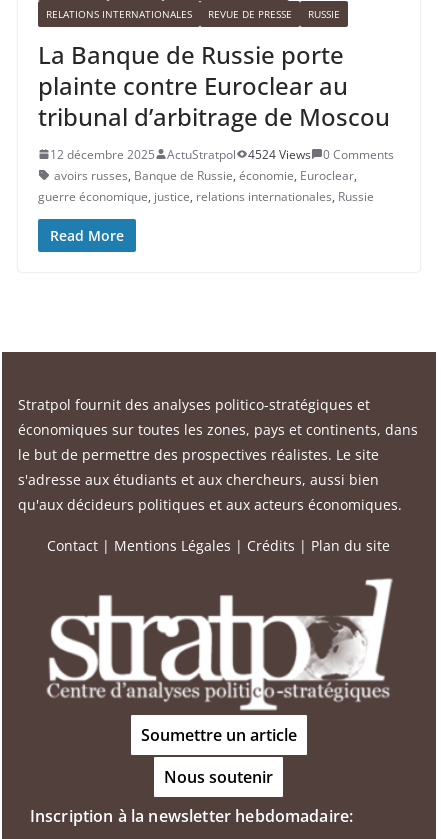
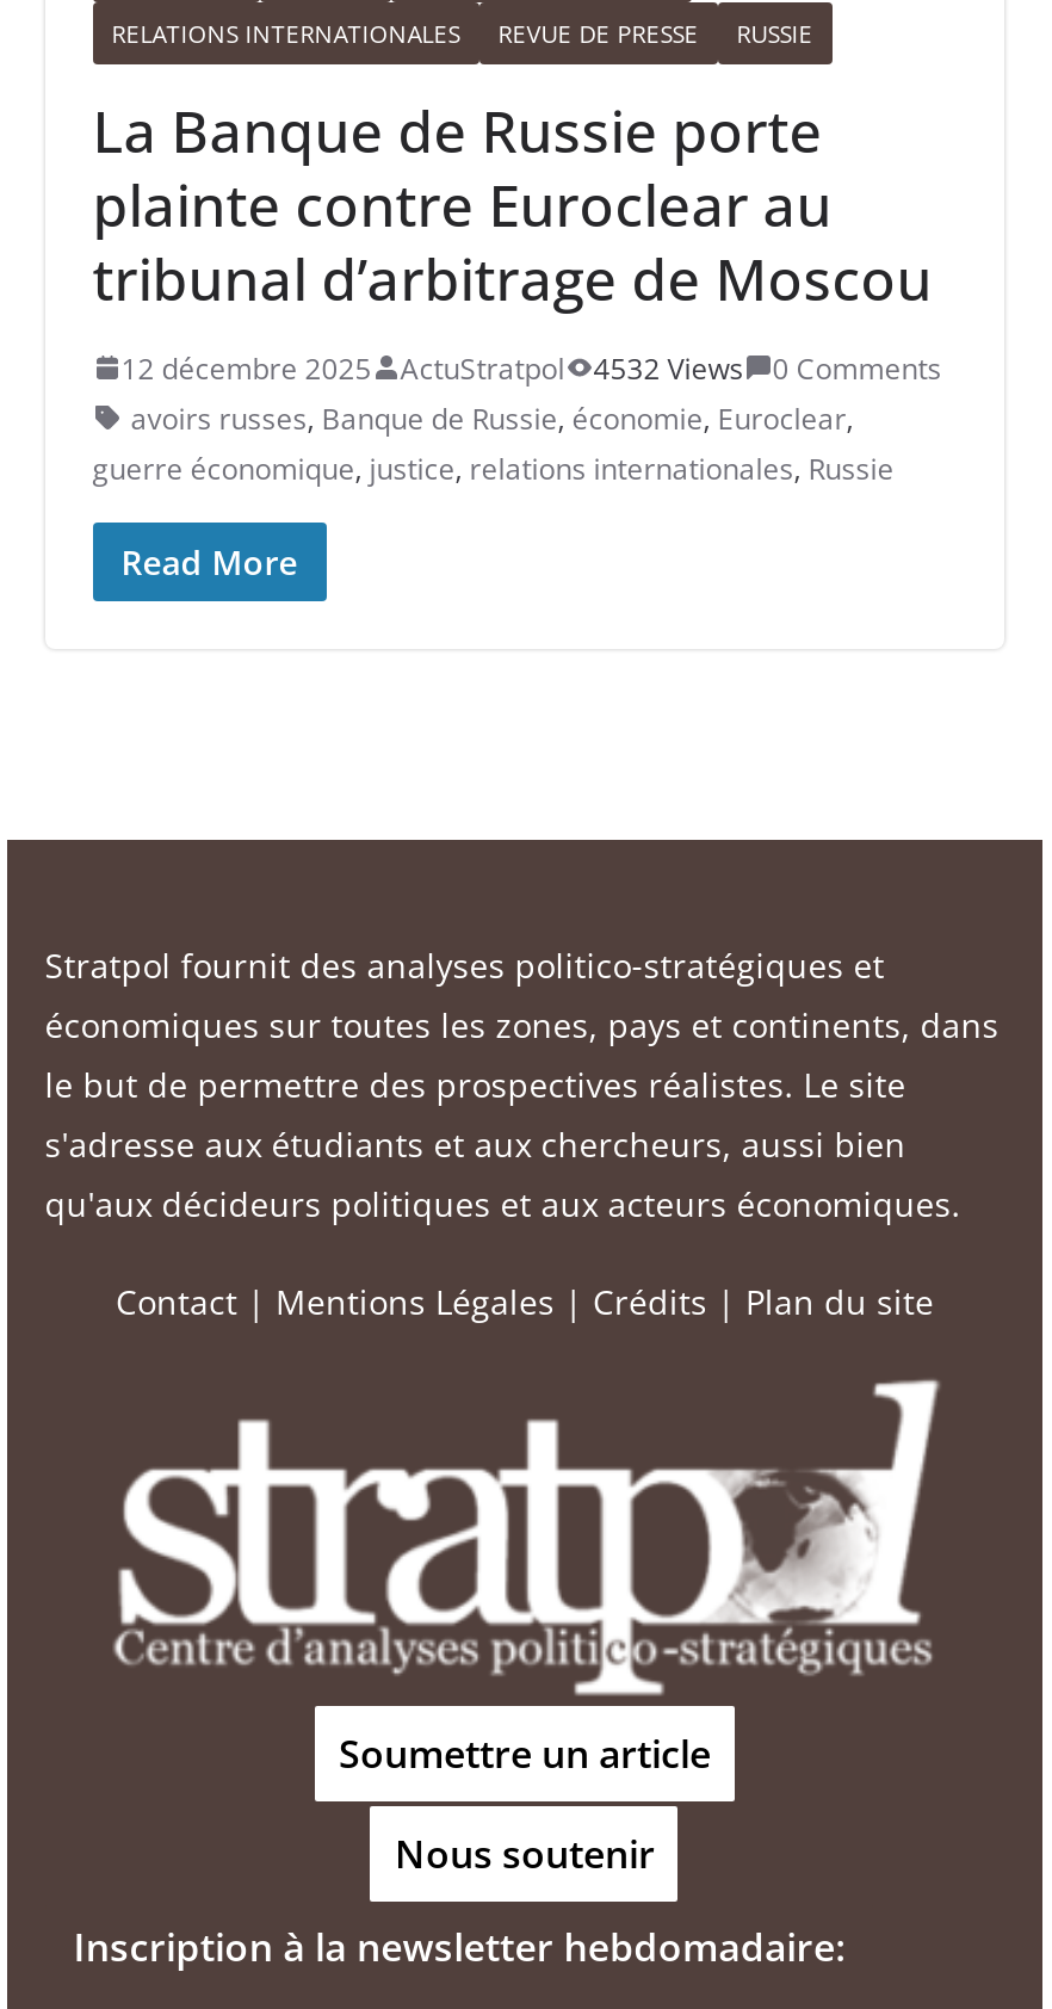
[50,146,394,163] 12 décembre 2025 ActuStratpol 4524 Views 0 Comments -> [121,348,942,389] 12 décembre 2025 ActuStratpol 4532 Views 0 Comments

